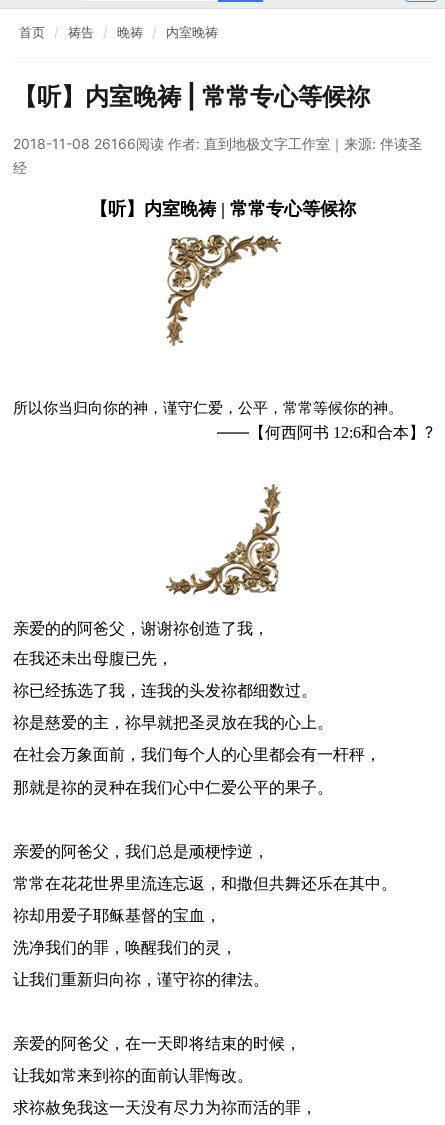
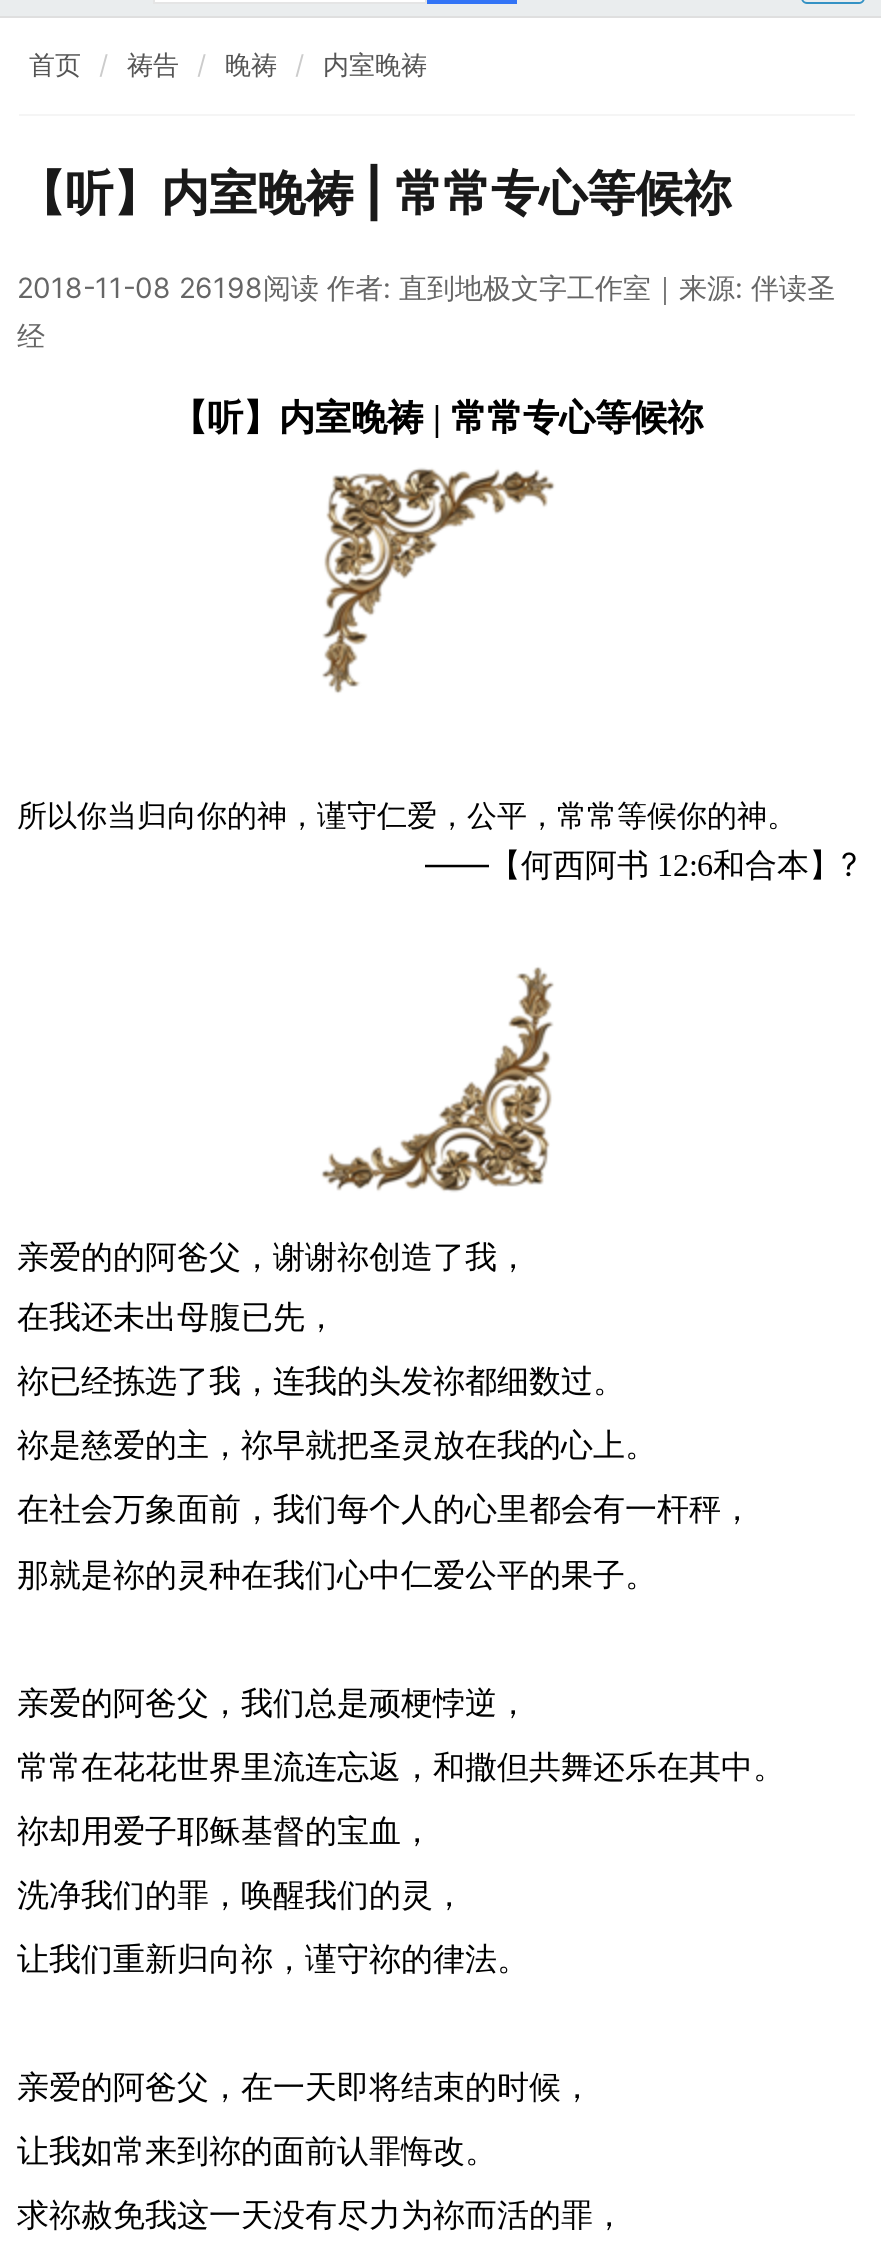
[13,135,422,152] 2018-11-08 26166阅读 作者: 直到地极文字工作室｜来源: 伴读圣 -> [17,270,835,304] 2018-11-08 26198阅读 作者: 直到地极文字工作室｜来源: 伴读圣

